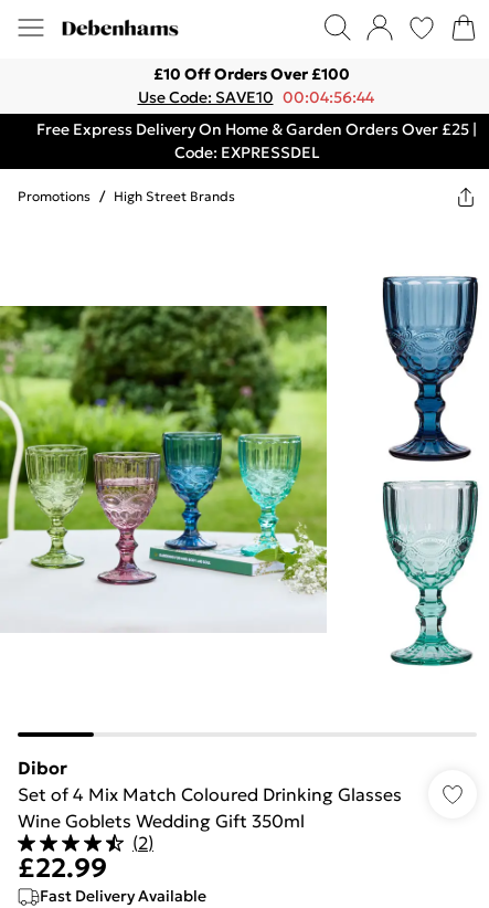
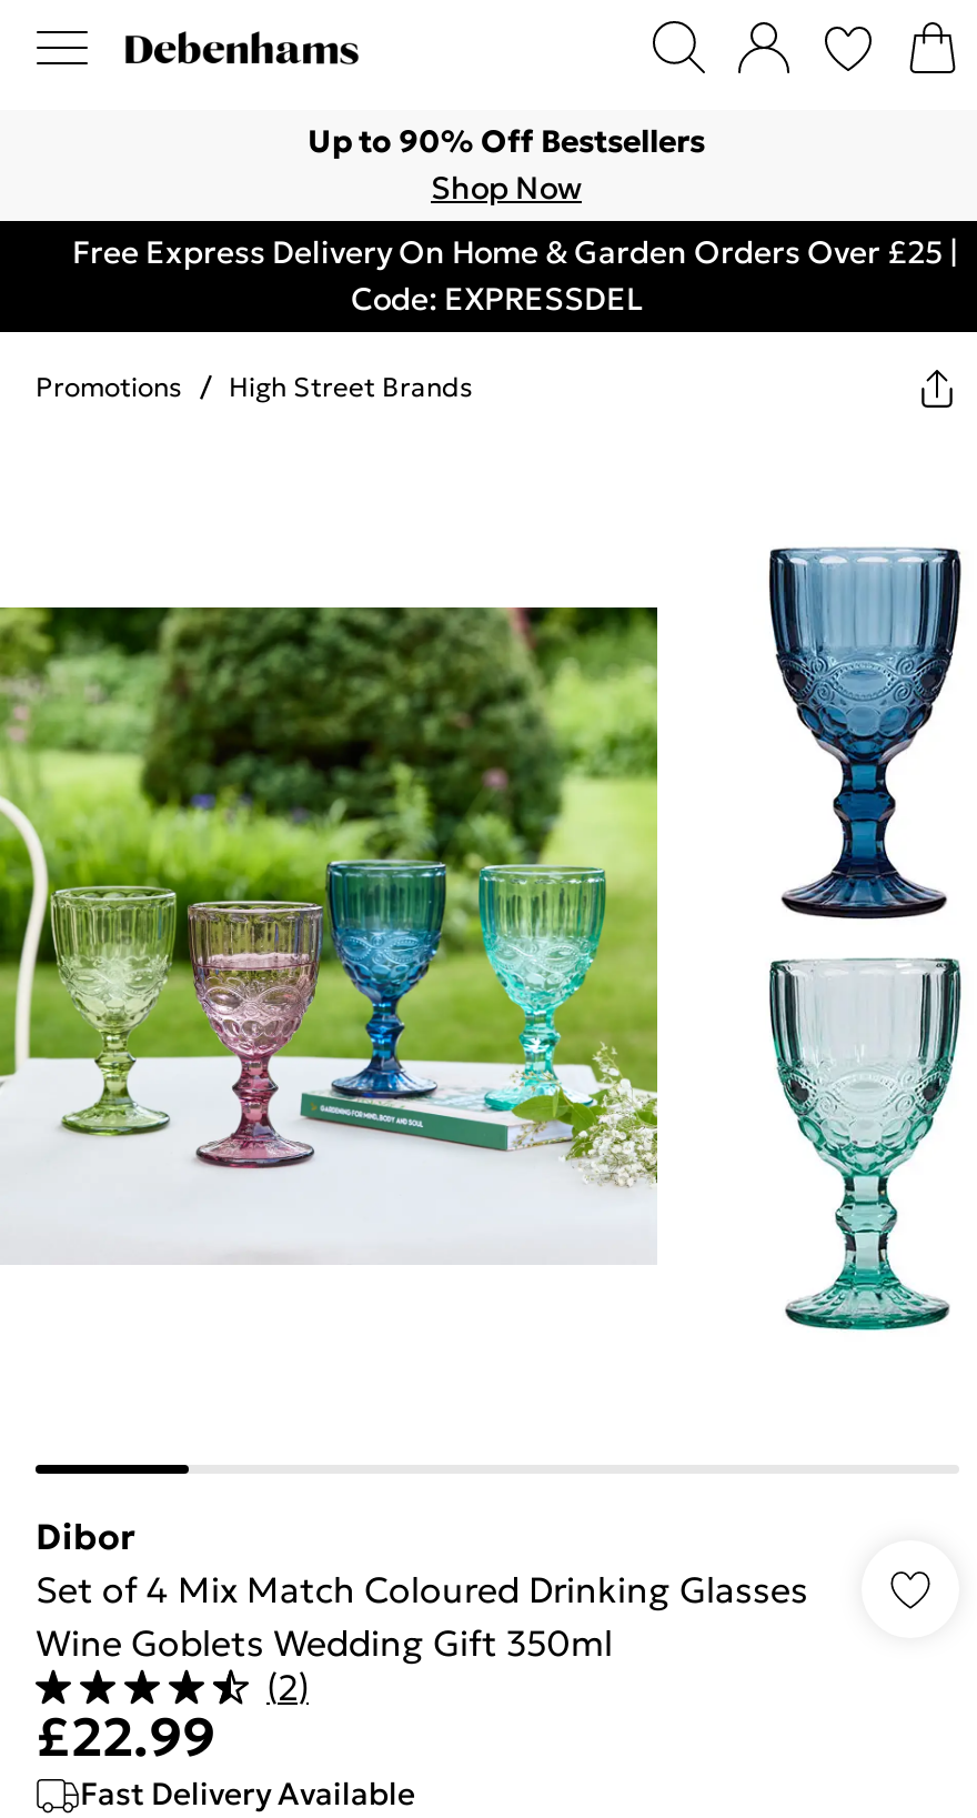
[137,64,374,107] £10 Off Orders Over £100 | Use Code: SAVE10 00:04:56:44 -> [308,121,705,208] Up to 90% Off Bestsellers | Shop Now

